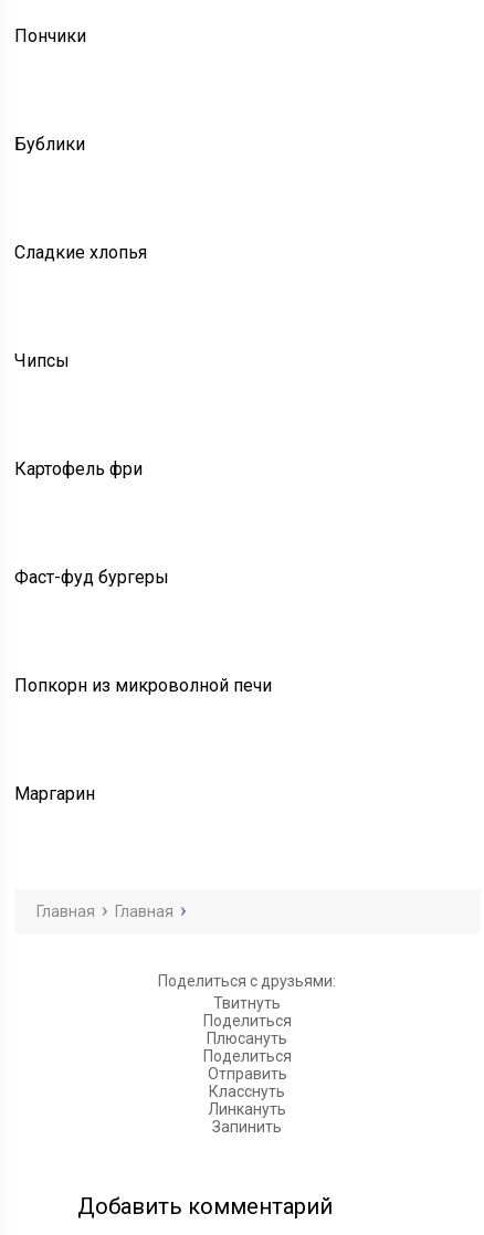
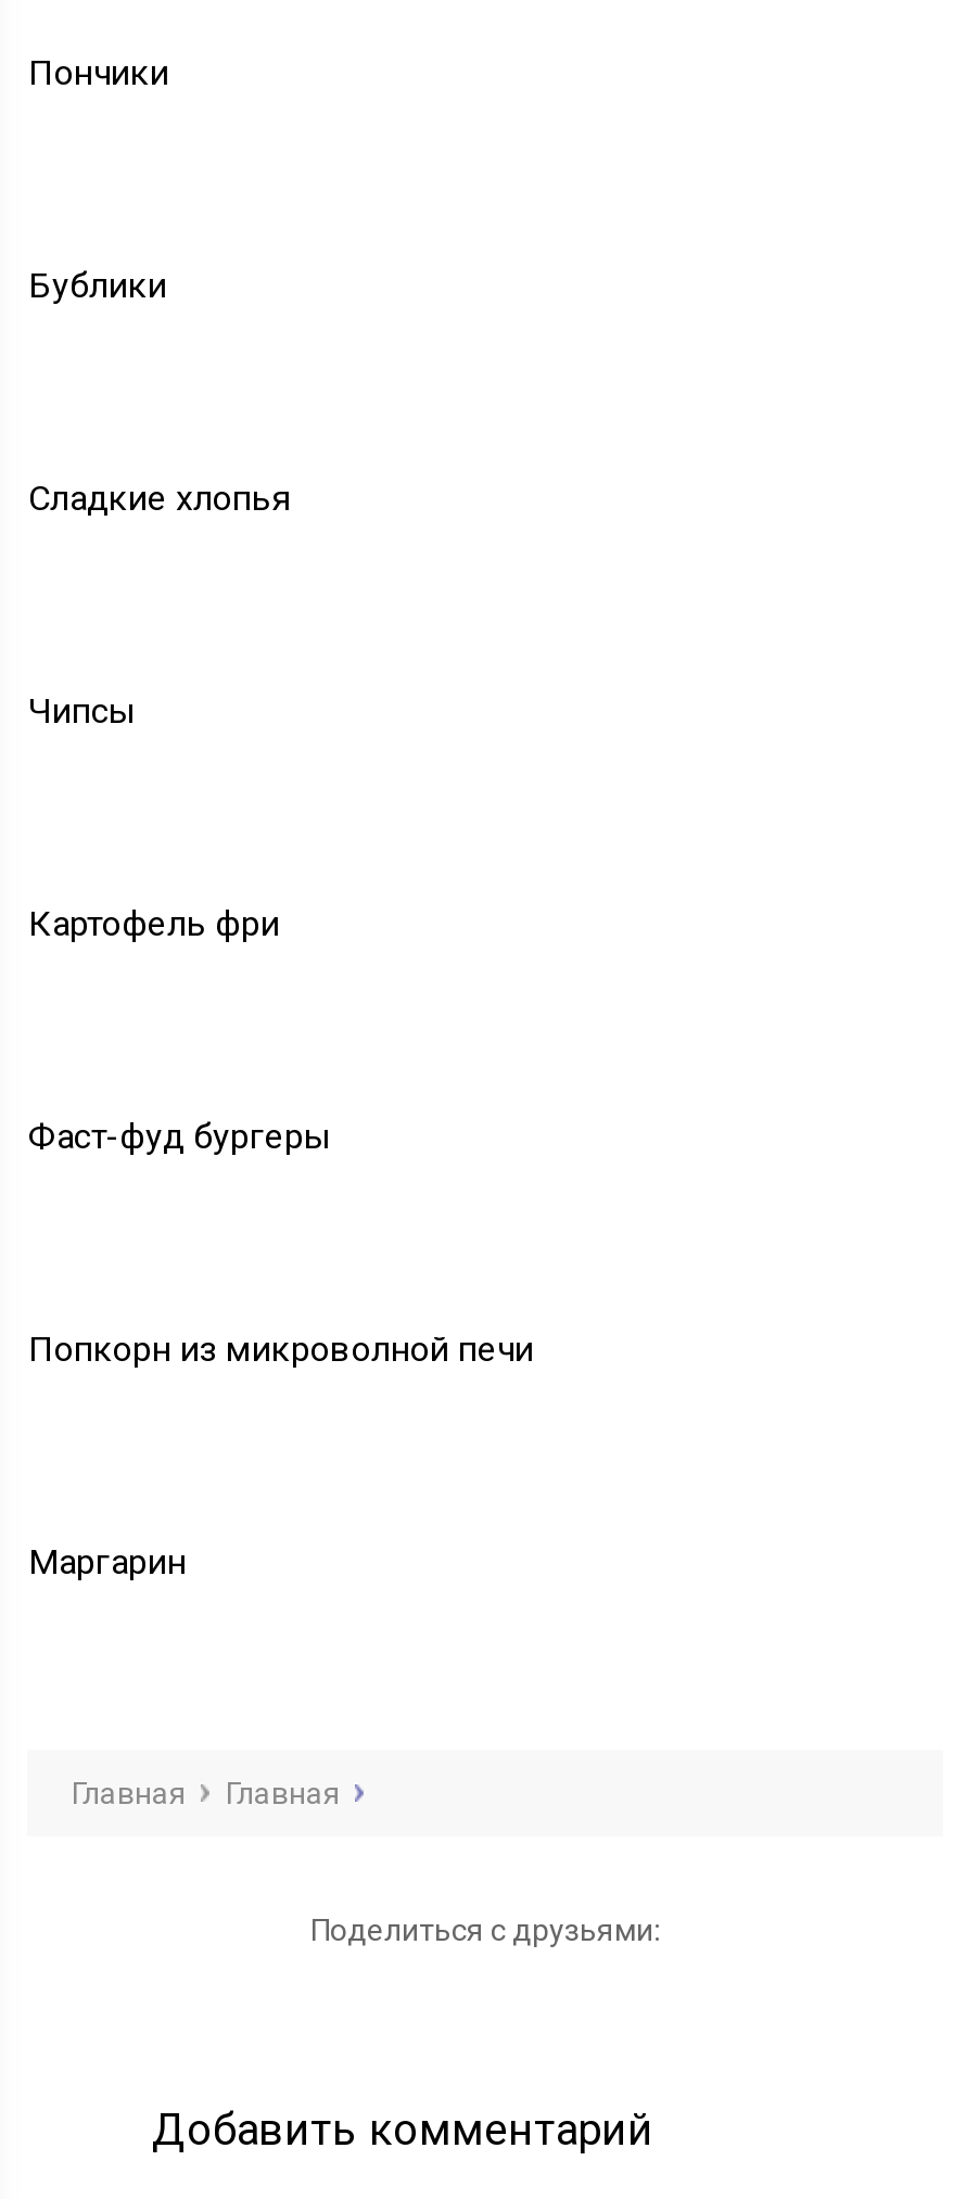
[203,994,292,1136] Твитнуть | Поделиться | Плюсануть | Поделиться | Отправить | Класснуть | Линкануть | Запинить -> none

